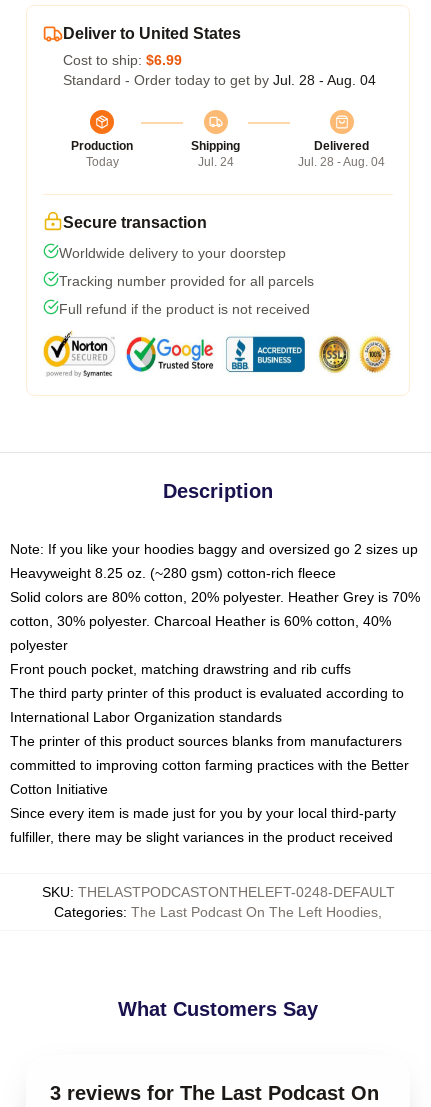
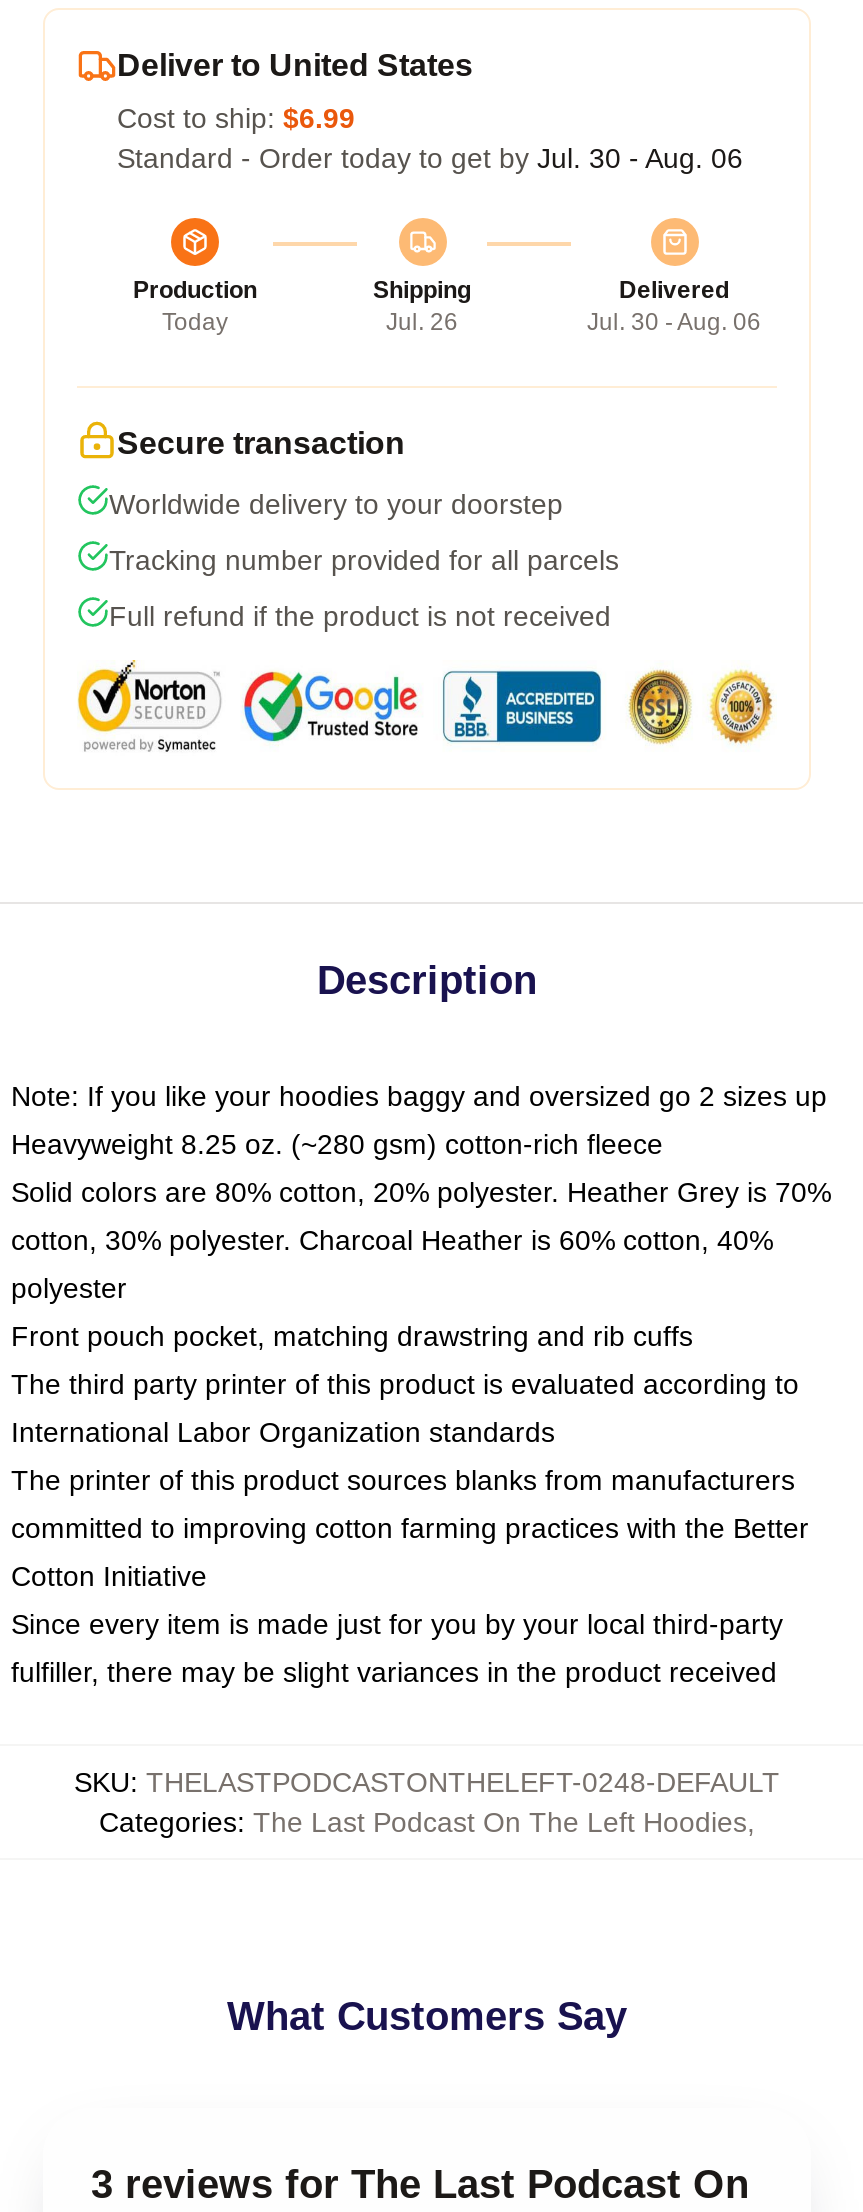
[63,72,376,88] Standard - Order today to get by Jul. 28 - Aug. 04 -> [117,142,743,174] Standard - Order today to get by Jul. 30 - Aug. 06
[197,155,233,169] Jul. 24 -> [386,308,458,336] Jul. 26
[298,155,385,169] Jul. 28 - Aug. 04 -> [587,308,761,336] Jul. 30 - Aug. 06

